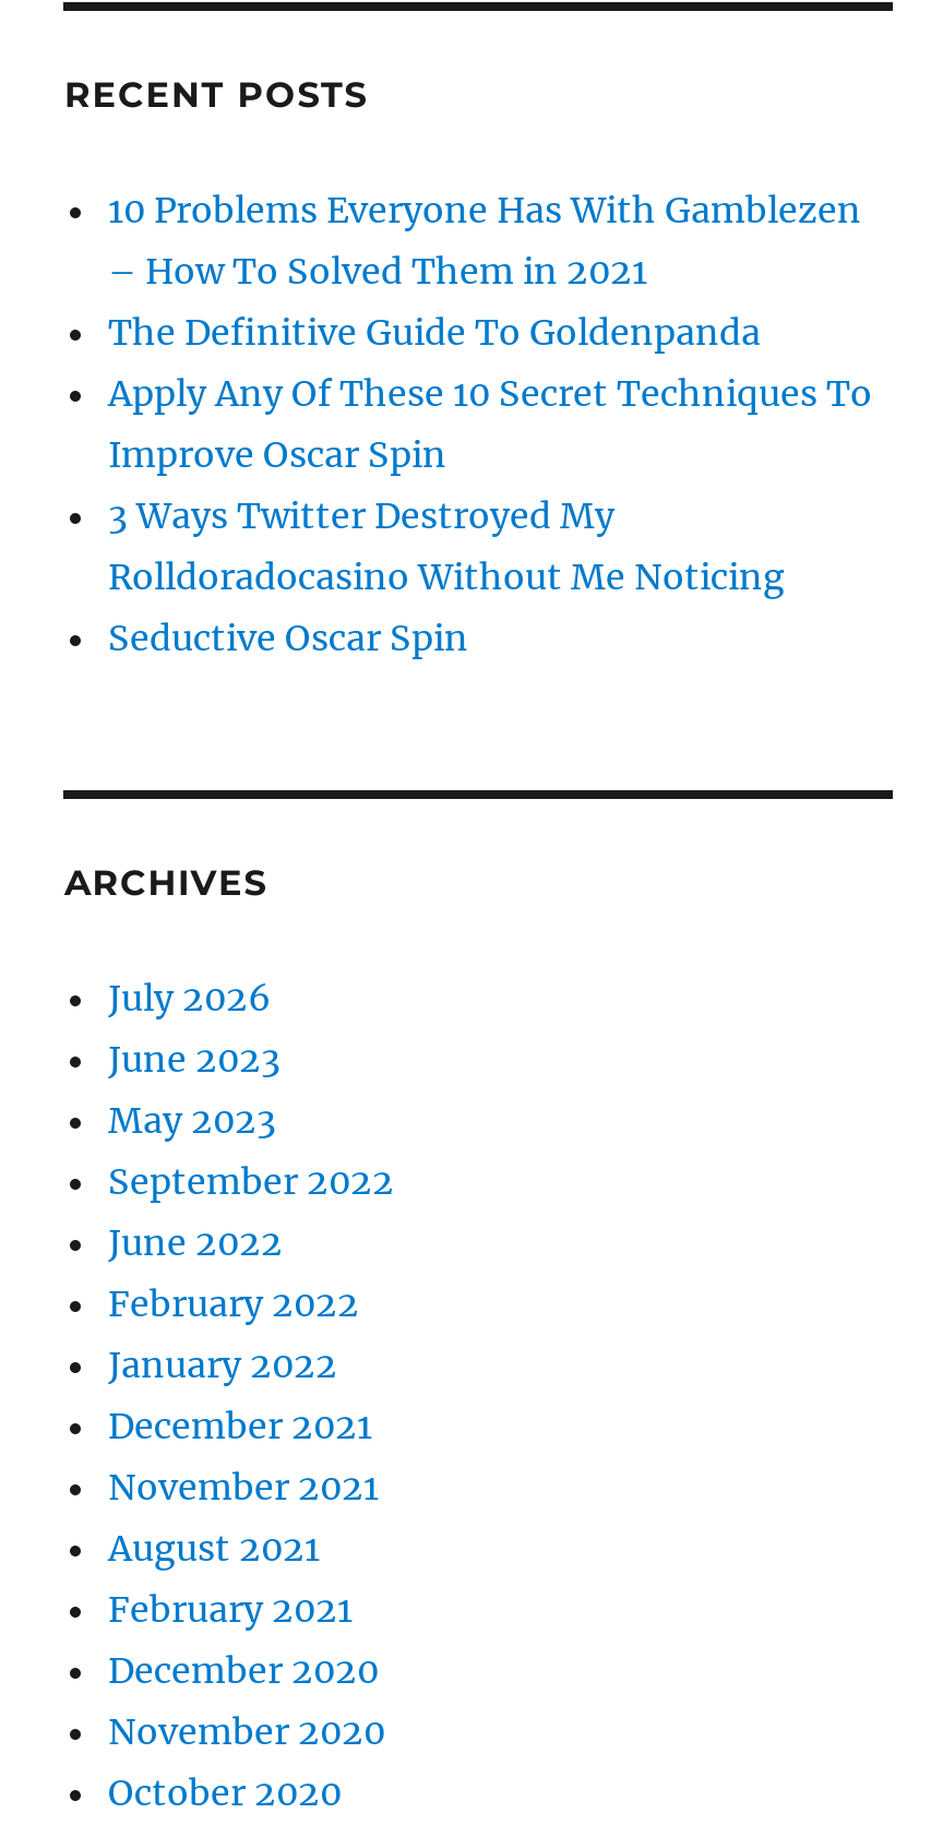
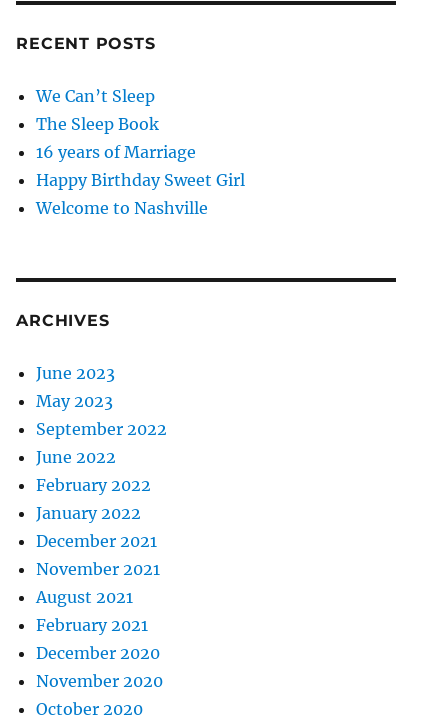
[108,188,872,660] 10 Problems Everyone Has With Gamblezen | – How To Solved Them in 2021 | The Definitive Guide To Goldenpanda | Apply Any Of These 10 Secret Techniques To | Improve Oscar Spin | 3 Ways Twitter Destroyed My | Rolldoradocasino Without Me Noticing | Seductive Oscar Spin -> [36,86,245,218] We Can’t Sleep | The Sleep Book | 16 years of Marriage | Happy Birthday Sweet Girl | Welcome to Nashville
[108,976,272,1020] July 2026 -> none

